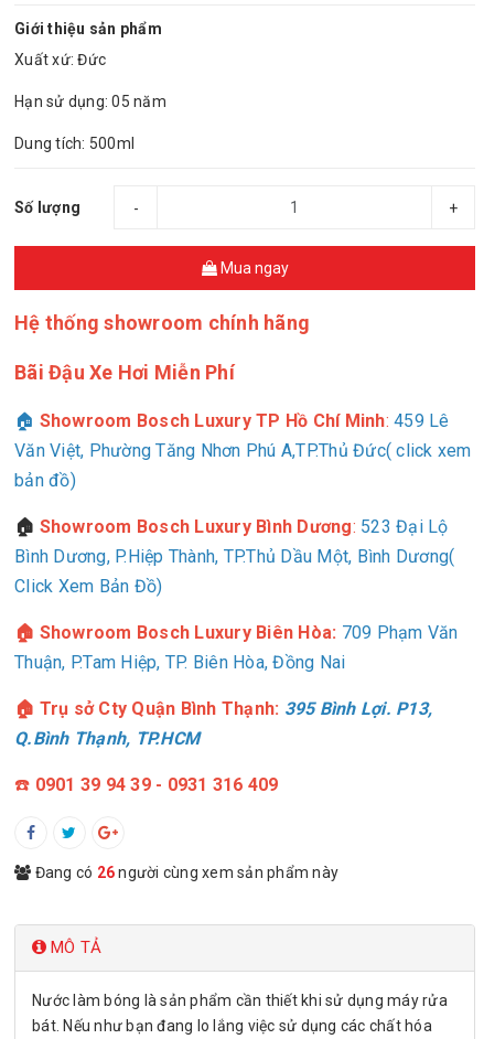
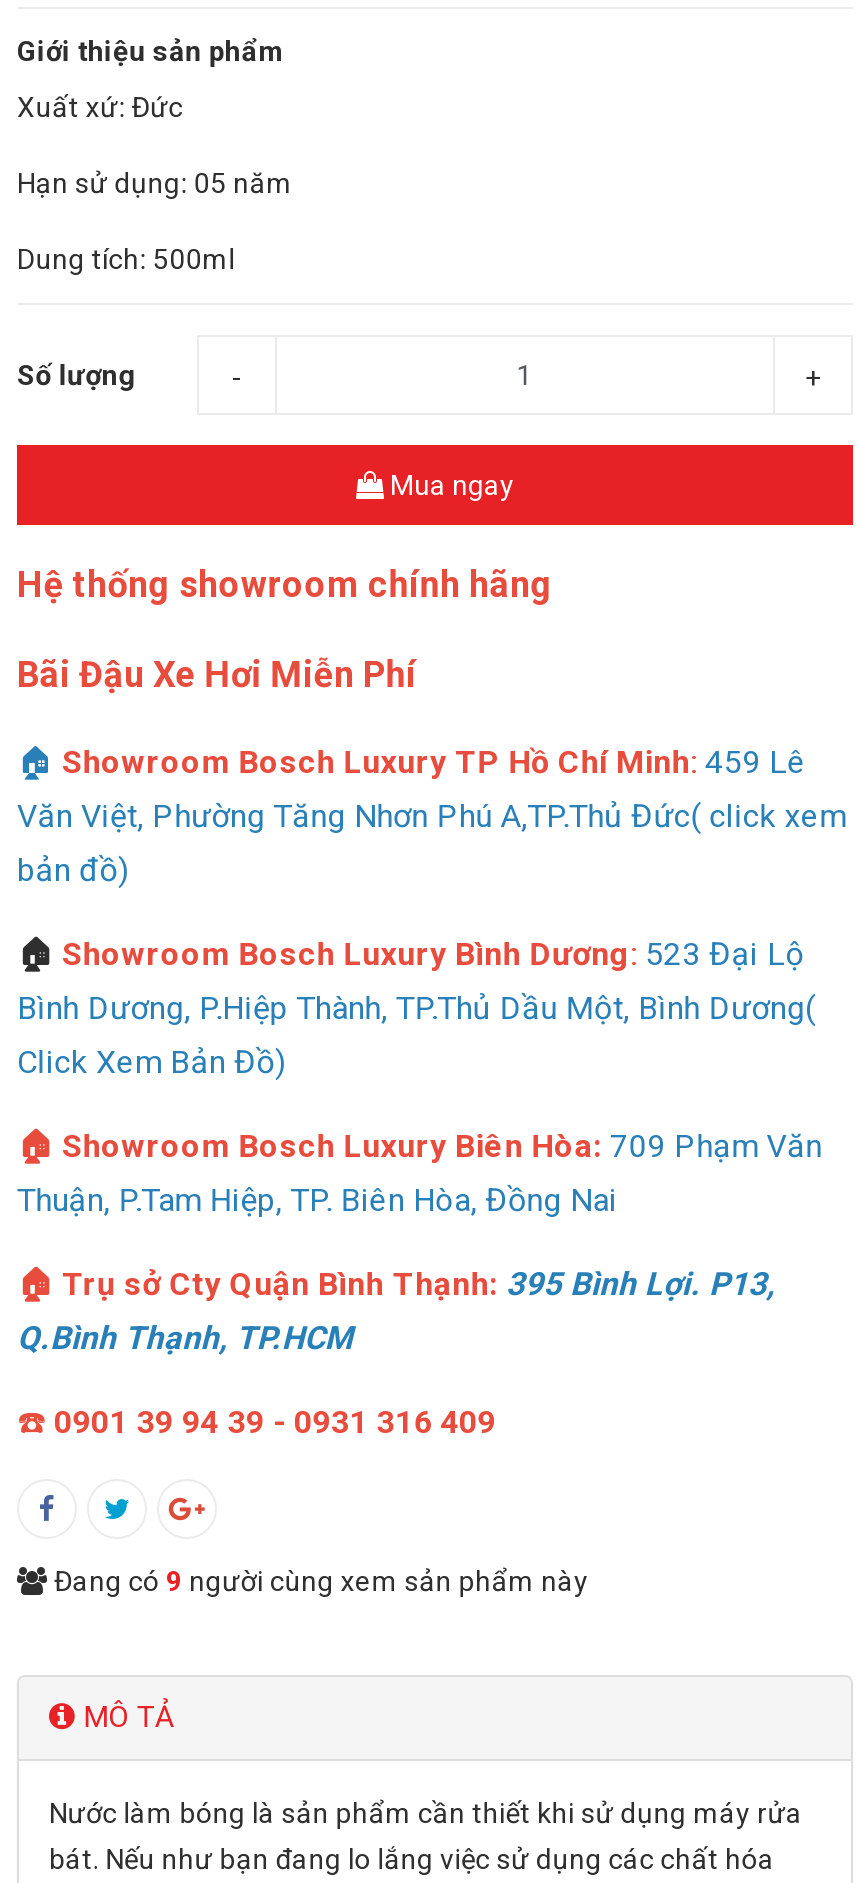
[31,864,338,881] Đang có 26 người cùng xem sản phẩm này -> [47,1565,589,1597] Đang có 9 người cùng xem sản phẩm này

